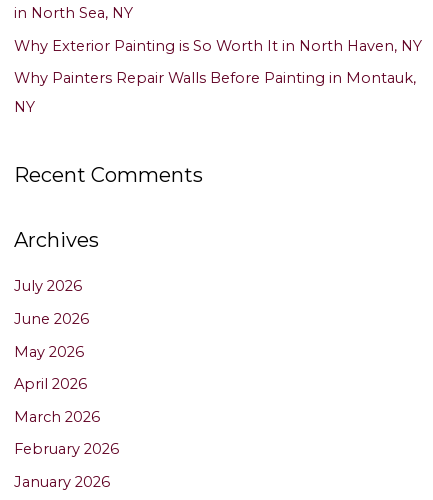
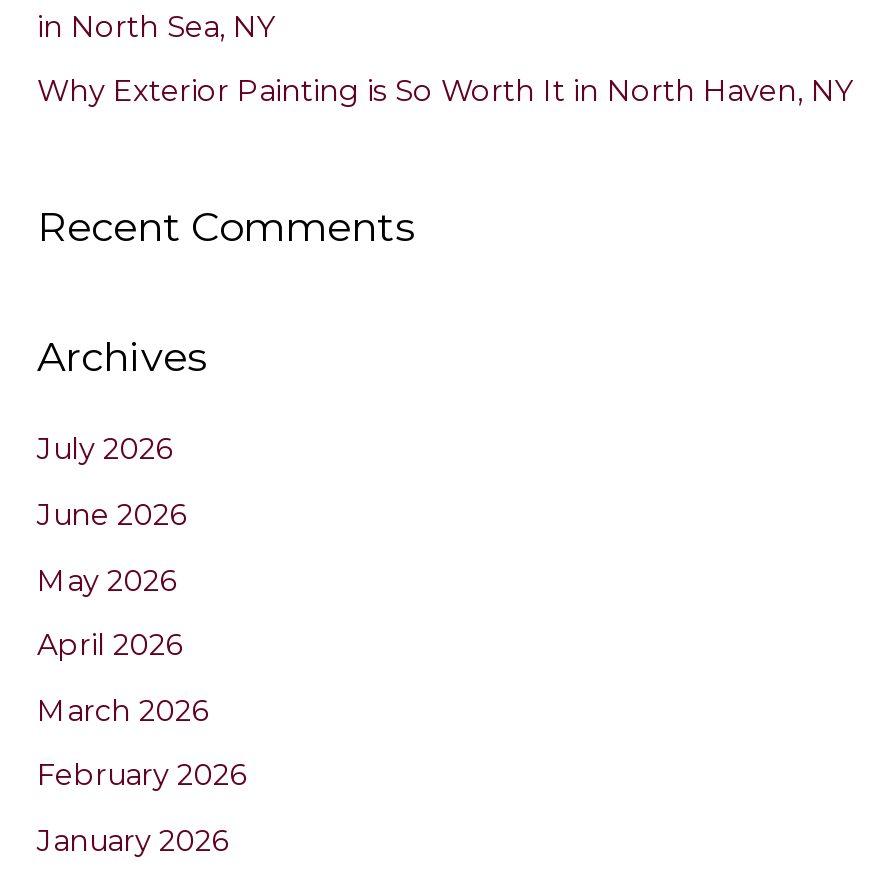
[14,69,416,116] Why Painters Repair Walls Before Painting in Montauk, | NY -> none

